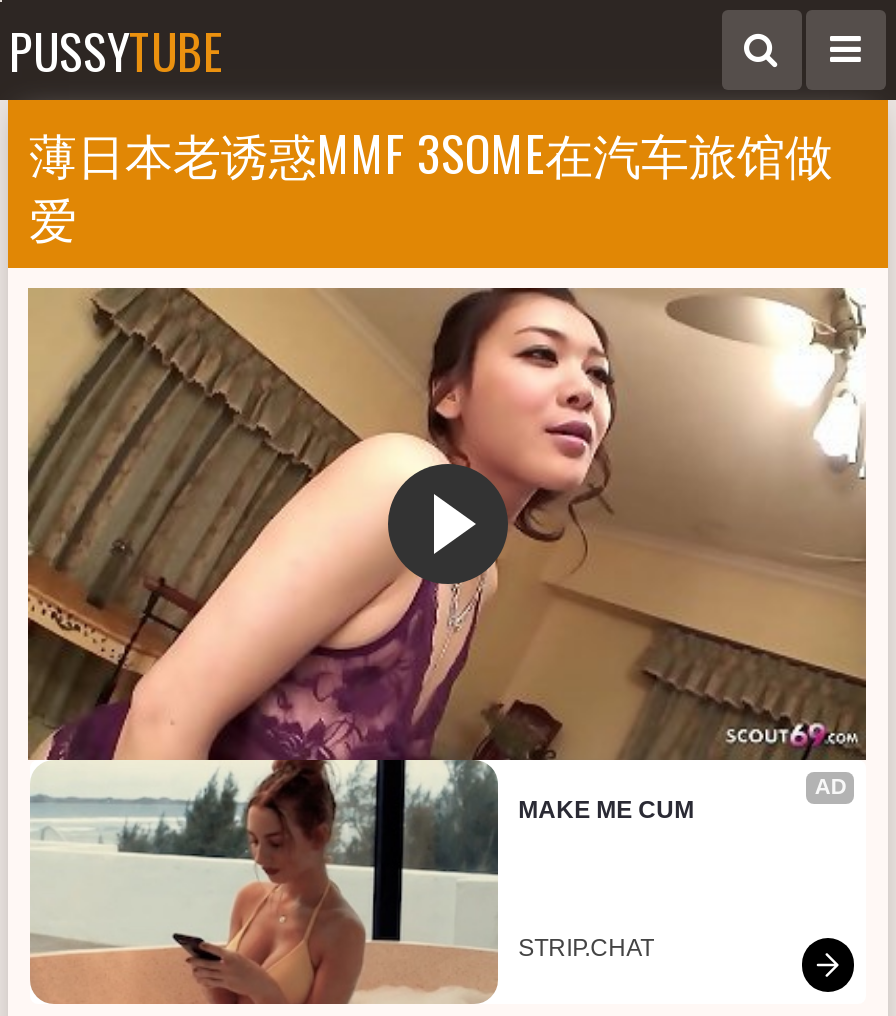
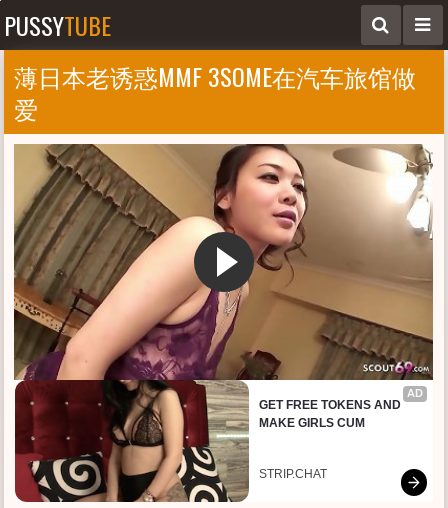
[30,758,694,1006] [image] | MAKE ME CUM -> [14,379,401,503] [image] | GET FREE TOKENS AND | MAKE GIRLS CUM

